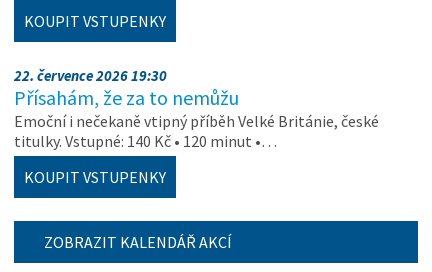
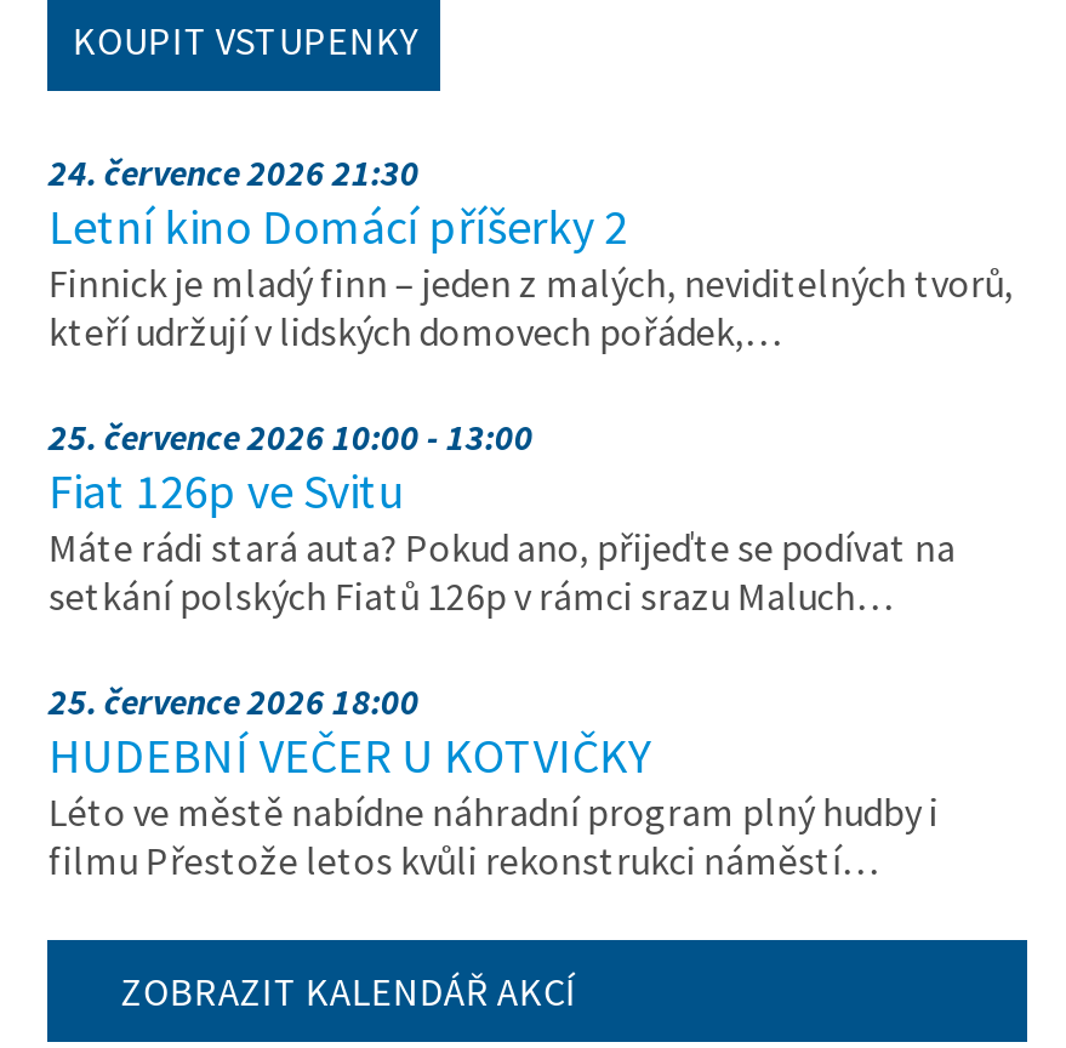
[14,66,379,187] 22. července 2026 19:30 | Přísahám, že za to nemůžu | Emoční i nečekaně vtipný příběh Velké Británie, české | titulky. Vstupné: 140 Kč • 120 minut •… | KOUPIT VSTUPENKY -> [48,149,1014,884] 24. července 2026 21:30 | Letní kino Domácí příšerky 2 | Finnick je mladý finn – jeden z malých, neviditelných tvorů, | kteří udržují v lidských domovech pořádek,… | 25. července 2026 10:00 - 13:00 | Fiat 126p ve Svitu | Máte rádi stará auta? Pokud ano, přijeďte se podívat na | setkání polských Fiatů 126p v rámci srazu Maluch… | 25. července 2026 18:00 | HUDEBNÍ VEČER U KOTVIČKY | Léto ve městě nabídne náhradní program plný hudby i | filmu Přestože letos kvůli rekonstrukci náměstí…

